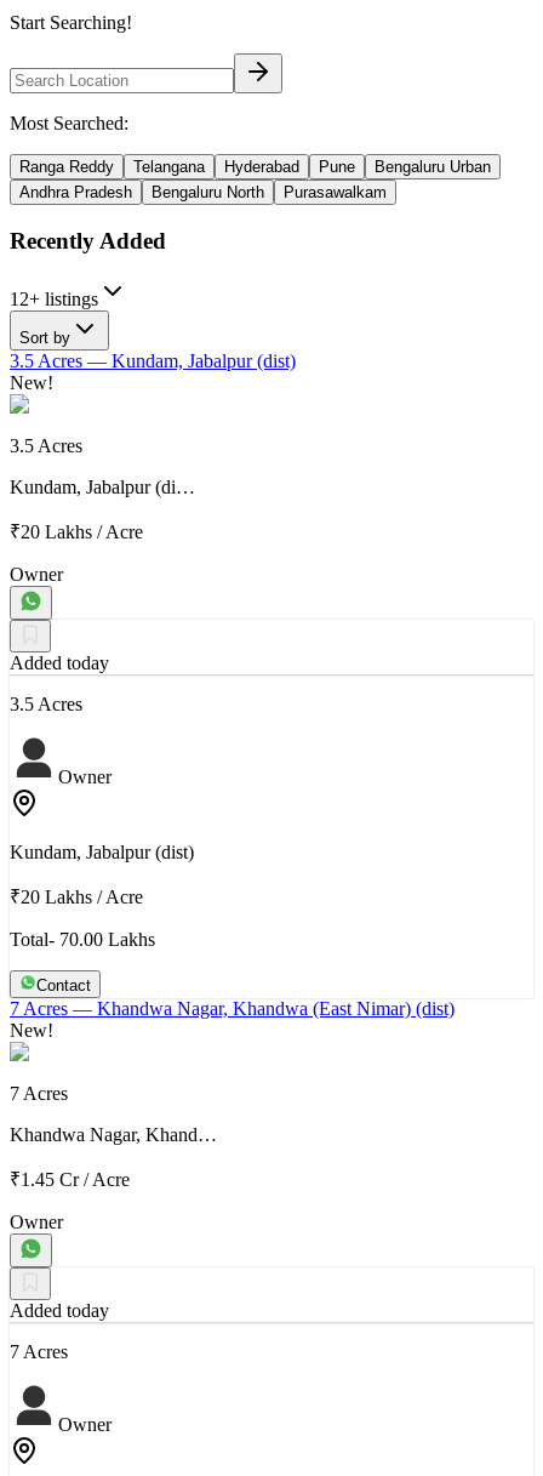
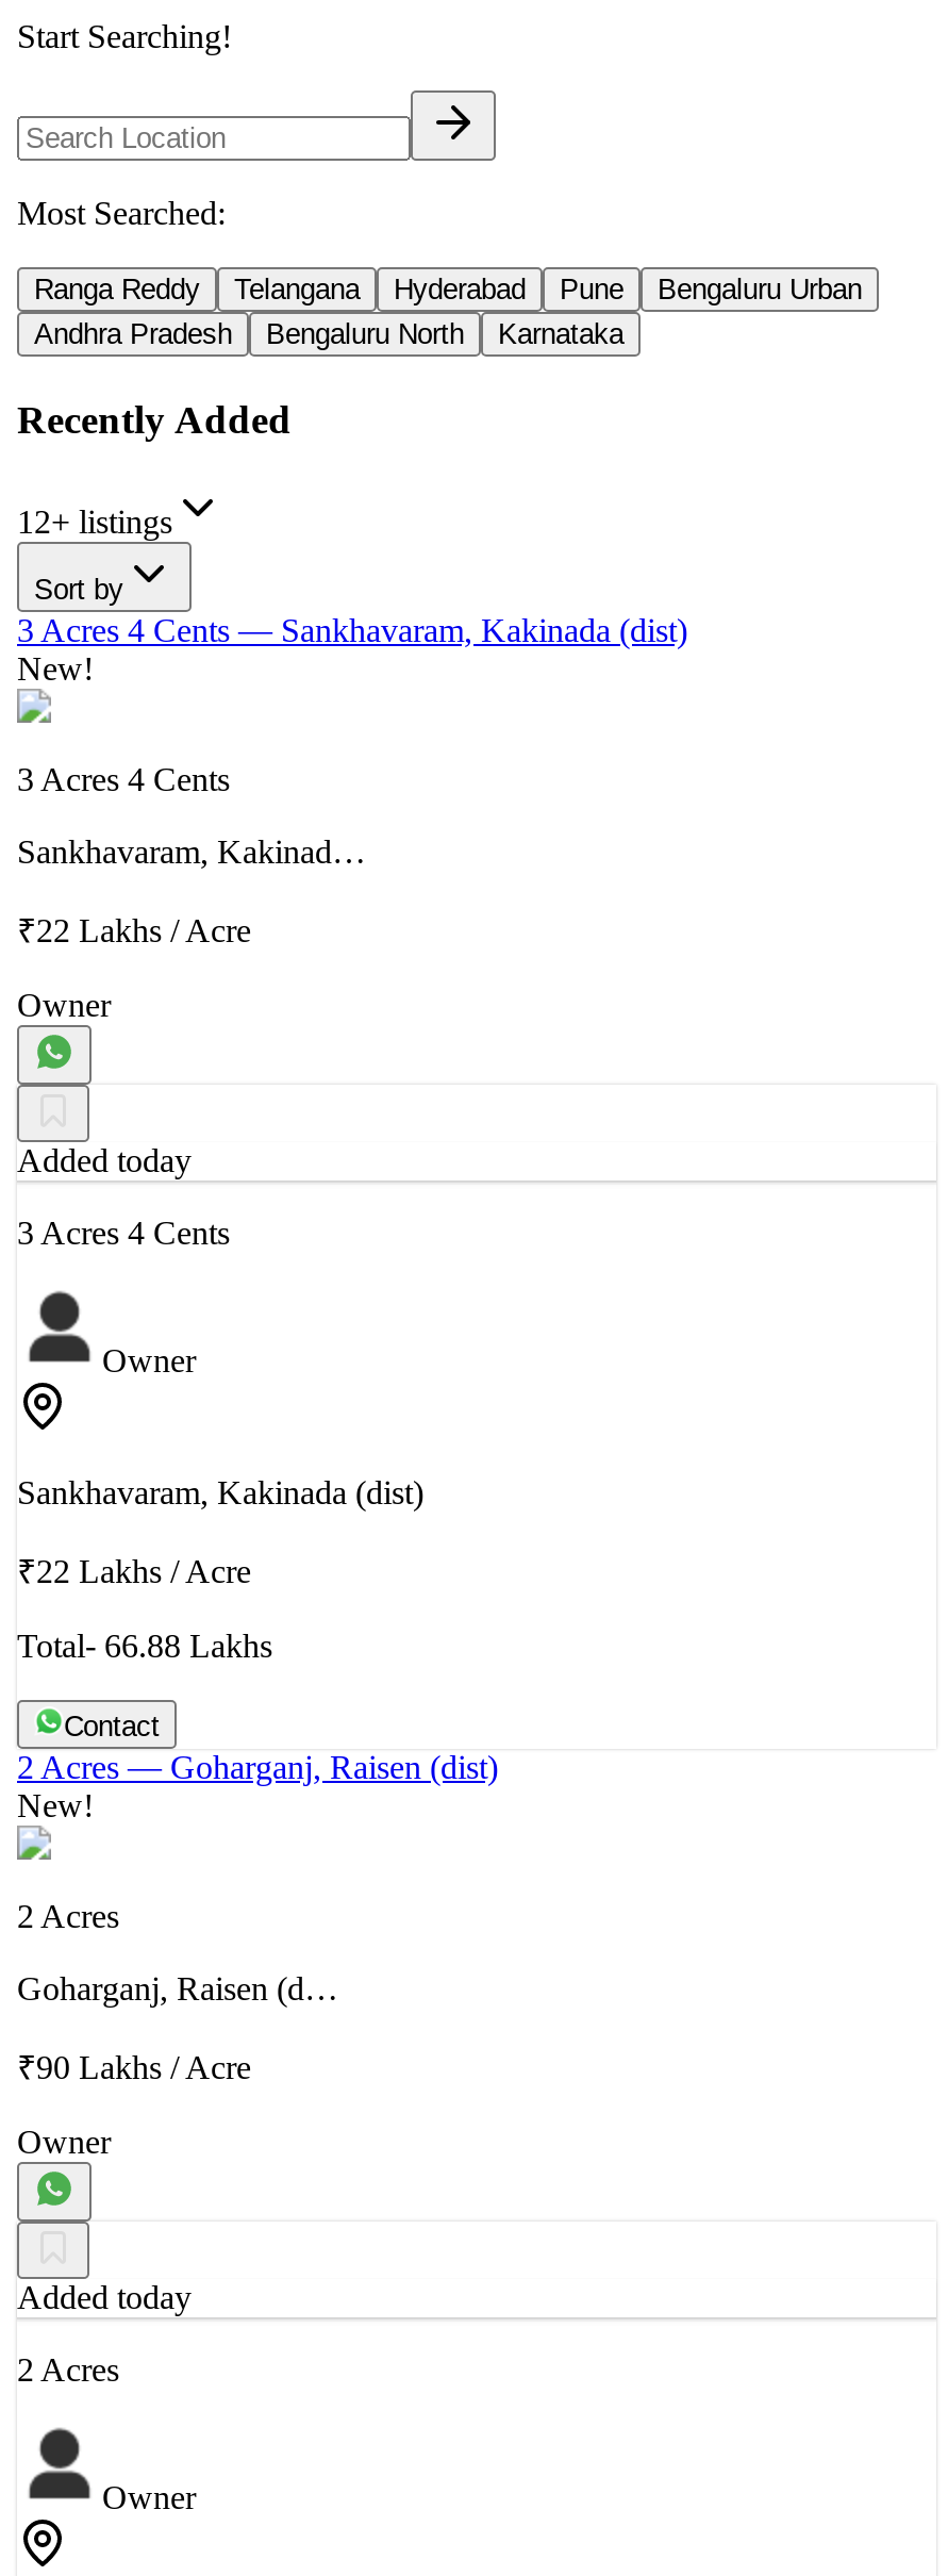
[284,183,387,201] Purasawalkam -> [498,318,623,350] Karnataka
[10,351,296,372] 3.5 Acres — Kundam, Jabalpur (dist) -> [17,613,687,649] 3 Acres 4 Cents — Sankhavaram, Kakinada (dist)
[10,436,82,457] 3.5 Acres -> [17,762,230,798] 3 Acres 4 Cents
[10,477,195,498] Kundam, Jabalpur (di… -> [17,834,366,871] Sankhavaram, Kakinad…
[10,522,143,543] ₹20 Lakhs / Acre -> [17,913,251,949] ₹22 Lakhs / Acre
[10,694,82,715] 3.5 Acres -> [17,1215,230,1252] 3 Acres 4 Cents
[10,842,194,863] Kundam, Jabalpur (dist) -> [17,1475,423,1511] Sankhavaram, Kakinada (dist)
[10,887,143,908] ₹20 Lakhs / Acre -> [17,1554,251,1590] ₹22 Lakhs / Acre
[10,930,155,950] Total- 70.00 Lakhs -> [17,1628,272,1665] Total- 66.88 Lakhs
[10,999,455,1019] 7 Acres— Khandwa Nagar, Khandwa (East Nimar) (dist) -> [17,1750,498,1786] 2 Acres— Goharganj, Raisen (dist)
[10,1084,68,1104] 7 Acres -> [17,1899,119,1935] 2 Acres
[10,1125,217,1145] Khandwa Nagar, Khand… -> [17,1971,338,2007] Goharganj, Raisen (d…
[10,1170,130,1190] ₹1.45 Cr / Acre -> [17,2050,251,2086] ₹90 Lakhs / Acre
[10,1342,68,1362] 7 Acres -> [17,2352,119,2388] 2 Acres

